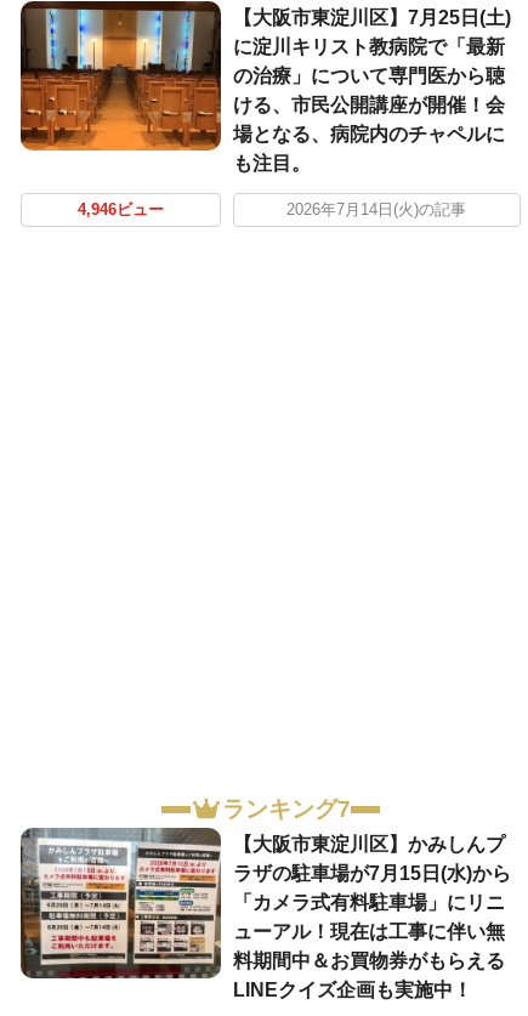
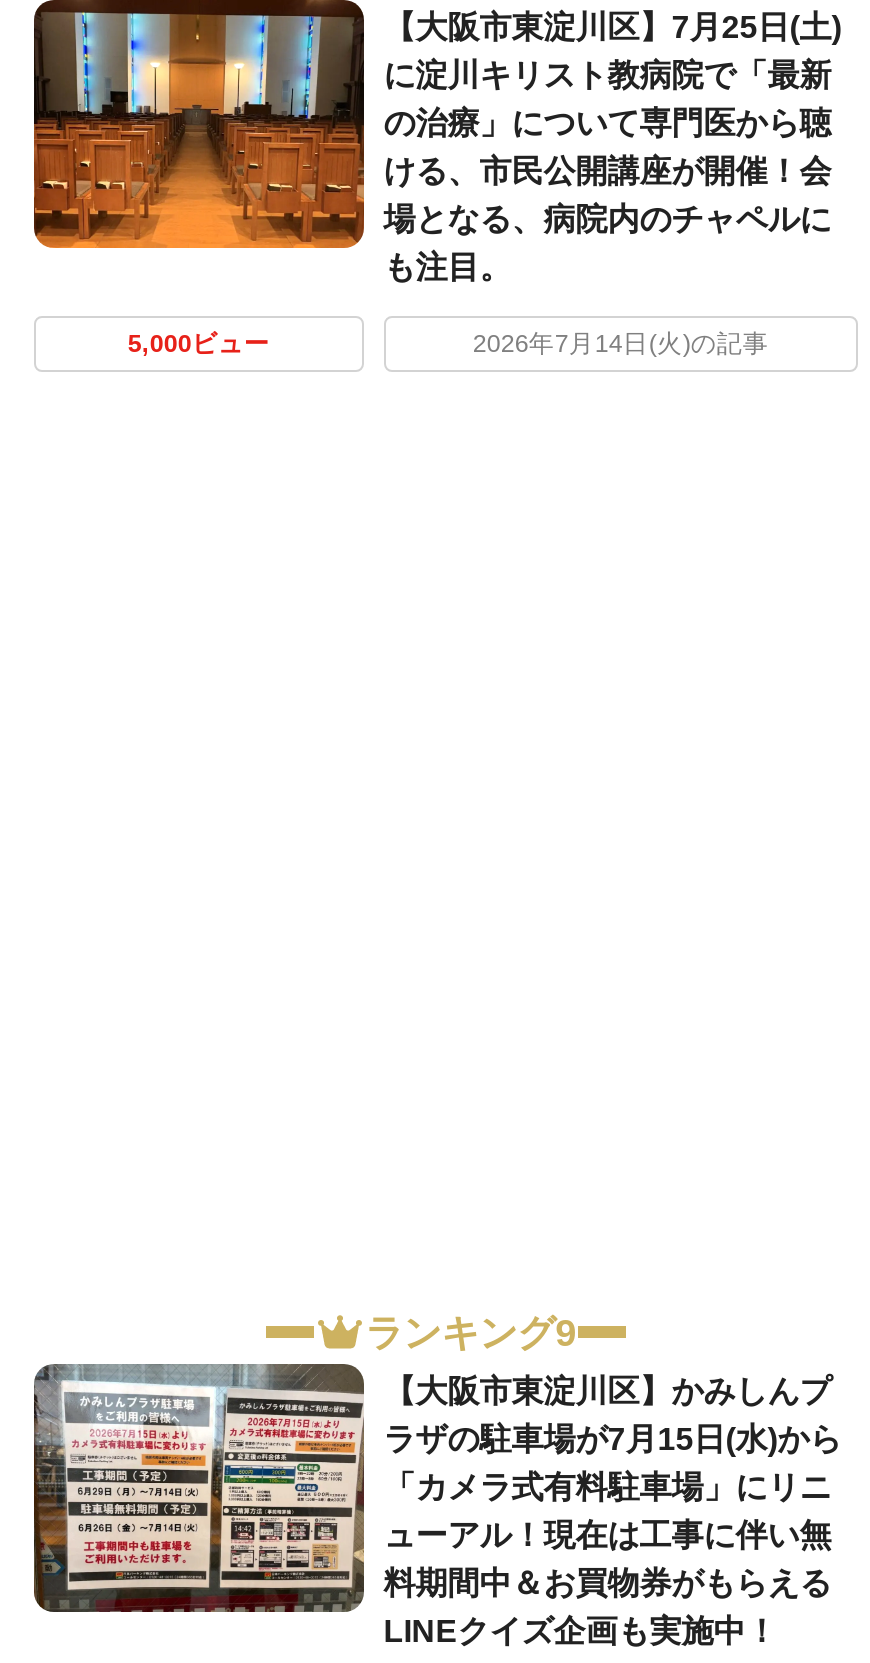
[77,201,164,218] 4,946ビュー -> [128,331,270,359] 5,000ビュー
[222,796,350,822] ランキング7 -> [365,1312,577,1354] ランキング9

